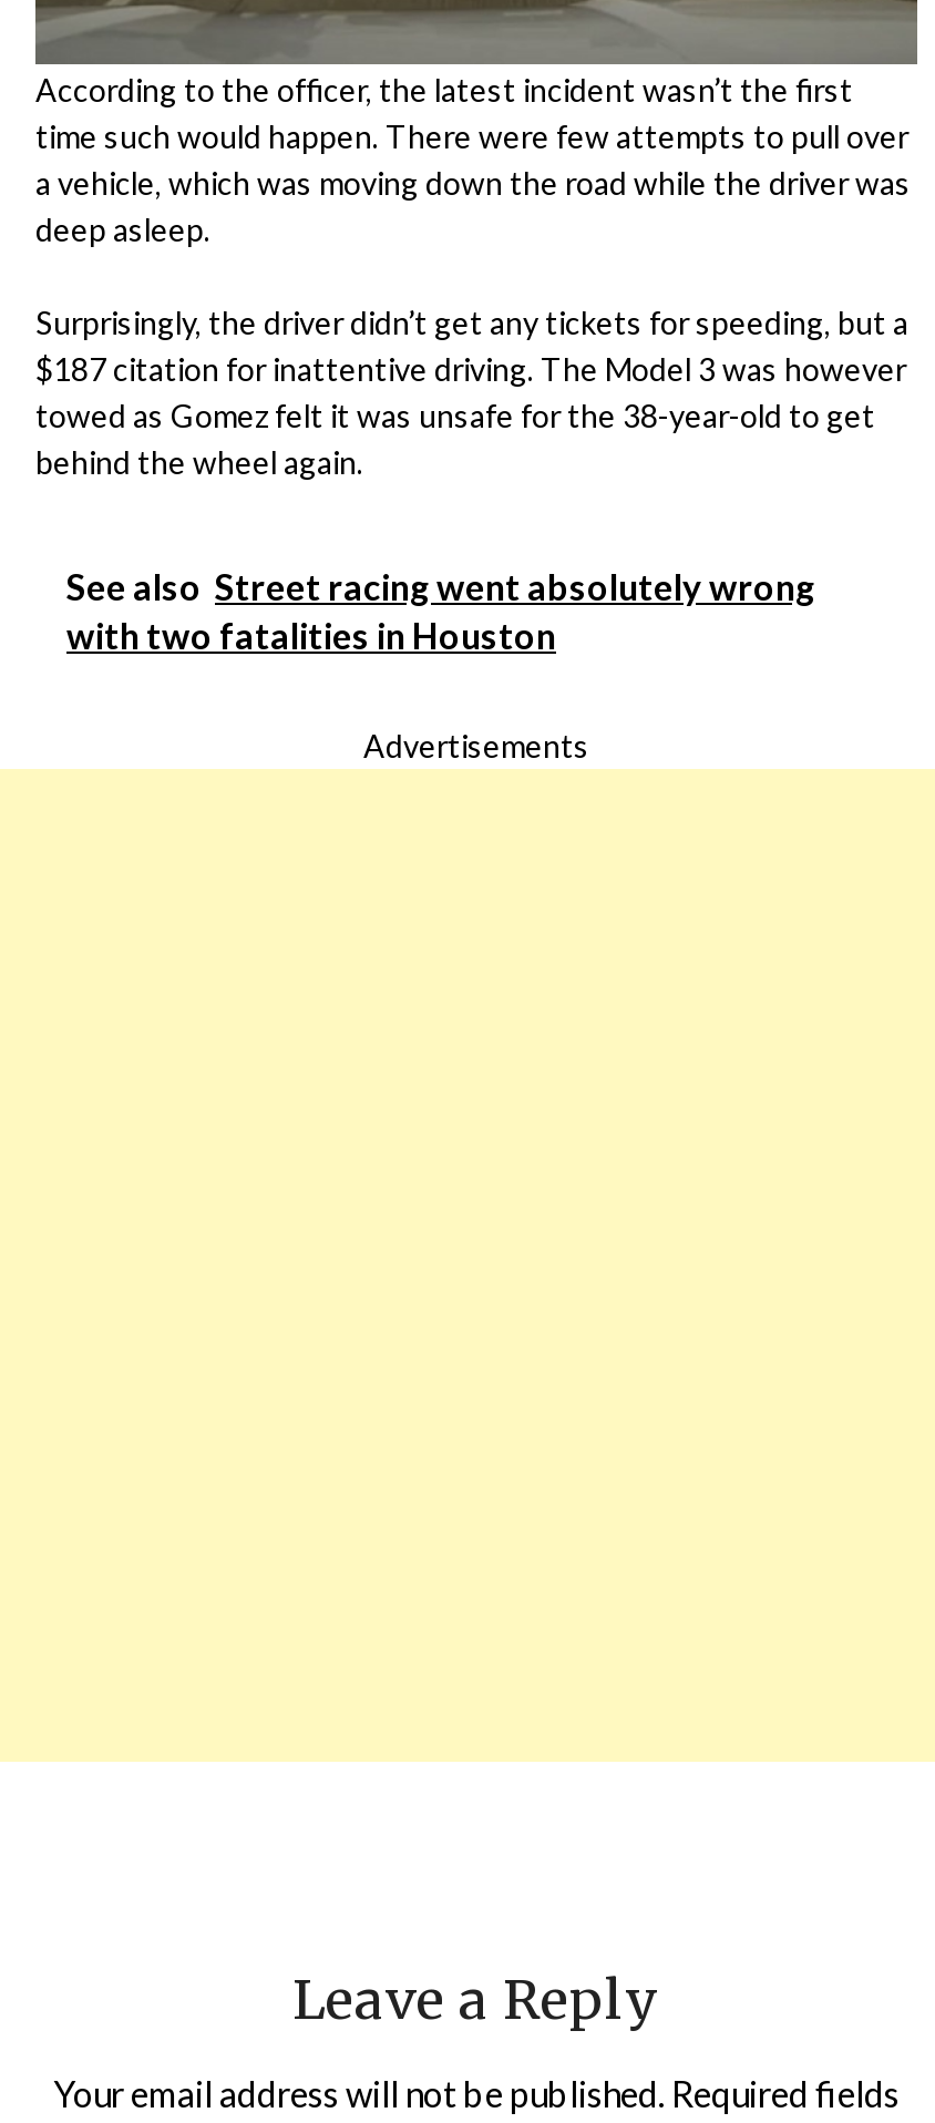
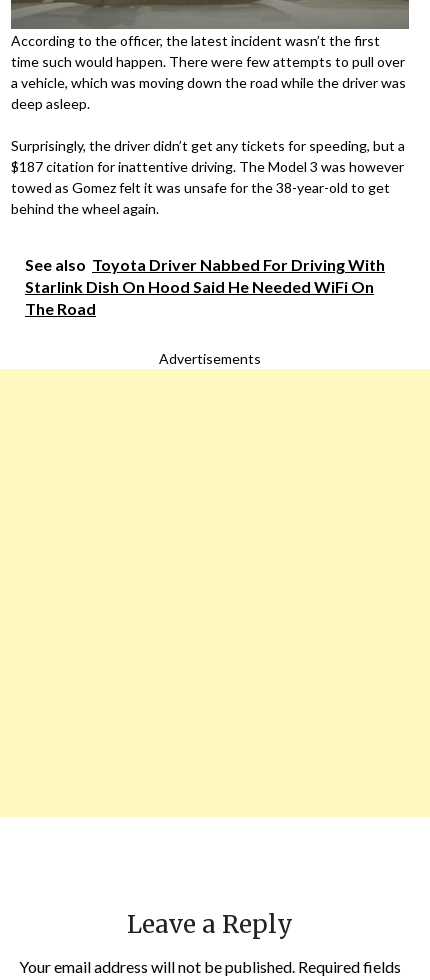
[66,564,815,655] See also Street racing went absolutely wrong | with two fatalities in Houston -> [25,255,385,318] See also Toyota Driver Nabbed For Driving With | Starlink Dish On Hood Said He Needed WiFi On | The Road

